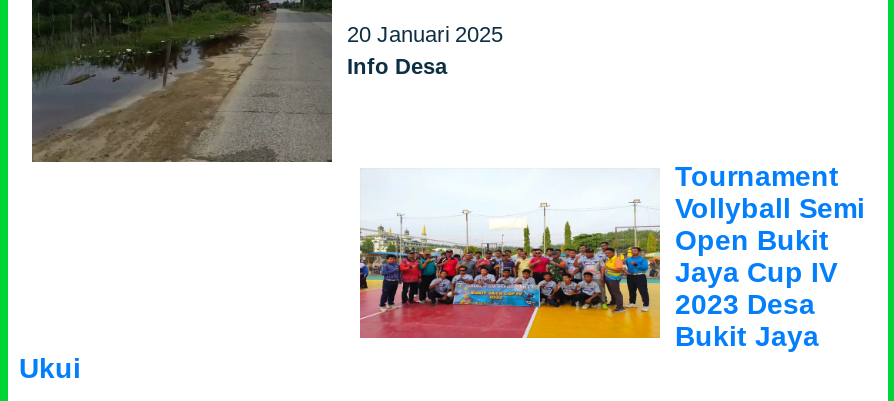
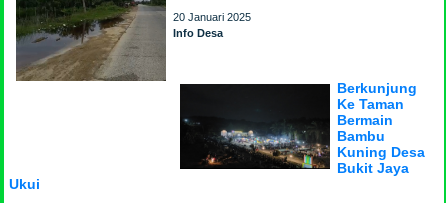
[358,160,865,340] [image] | Tournament | Vollyball Semi | Open Bukit | Jaya Cup IV | 2023 Desa -> [179,80,425,170] [image] | Berkunjung | Ke Taman | Bermain | Bambu | Kuning Desa

